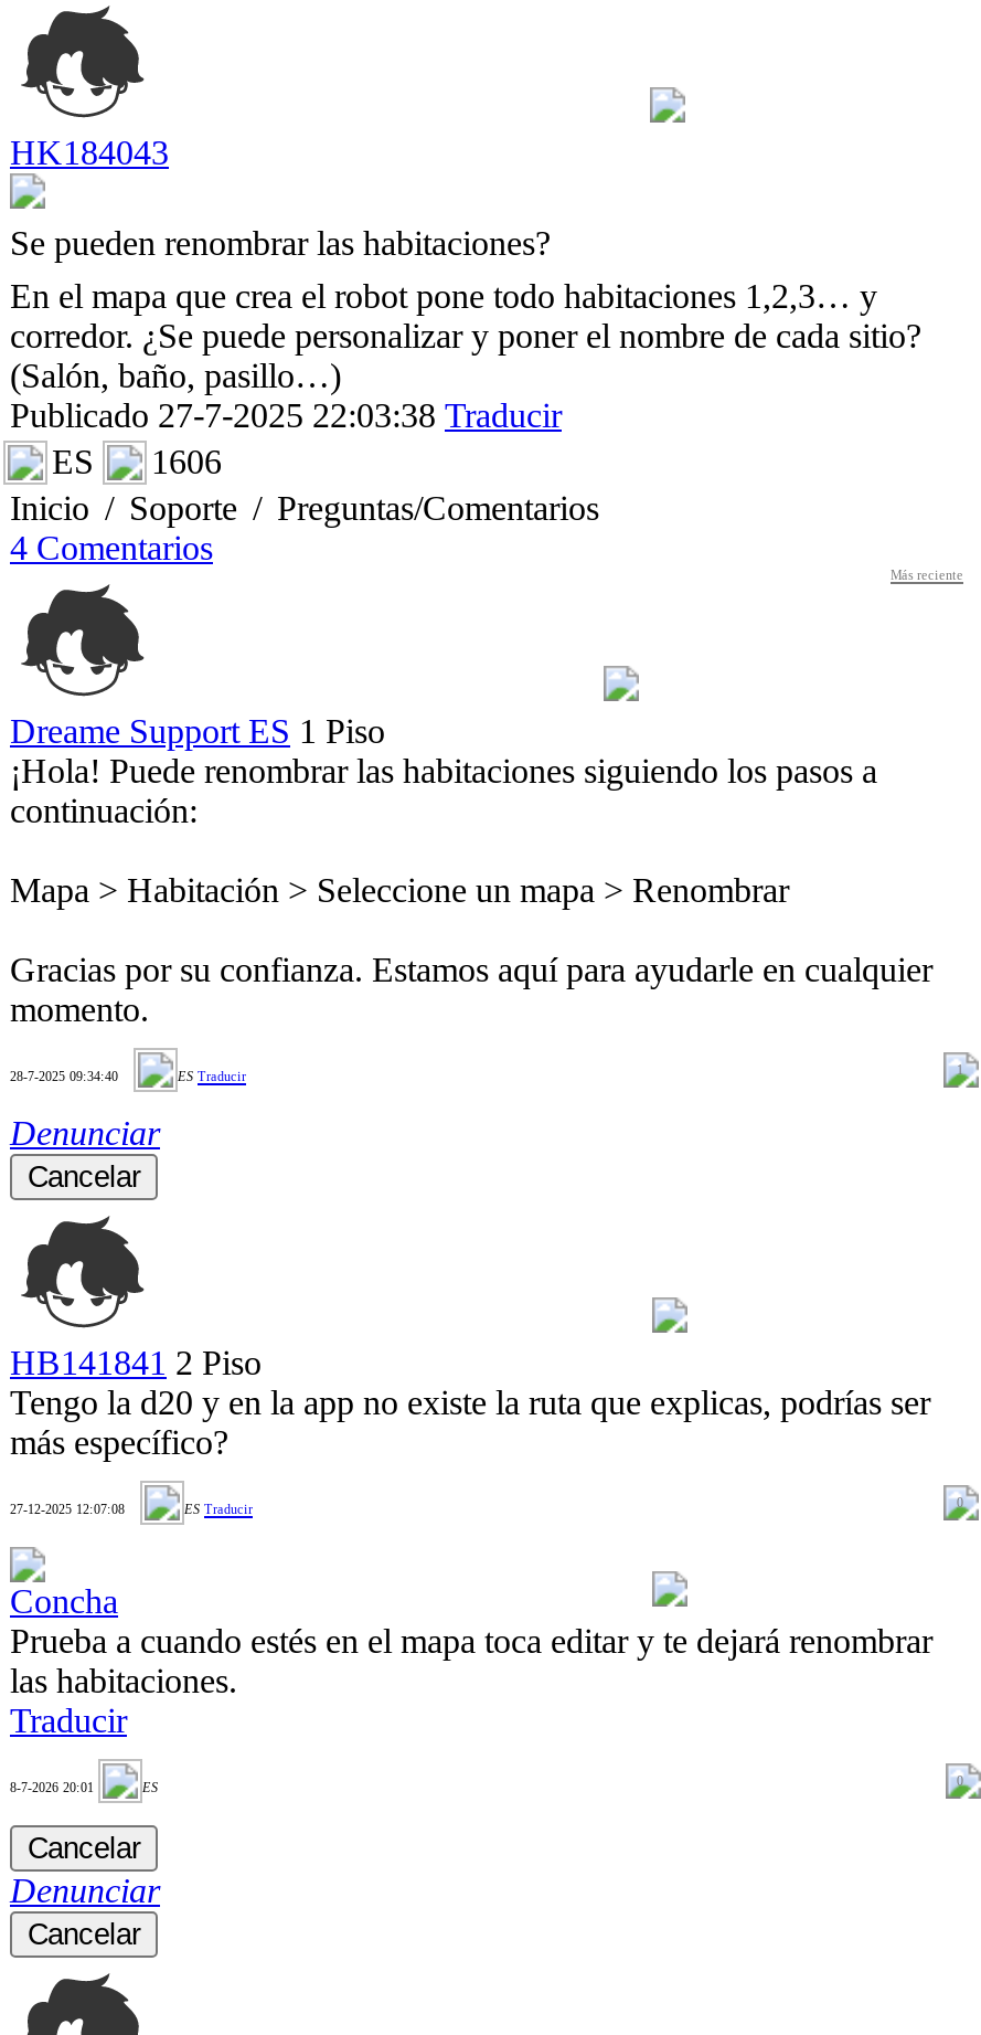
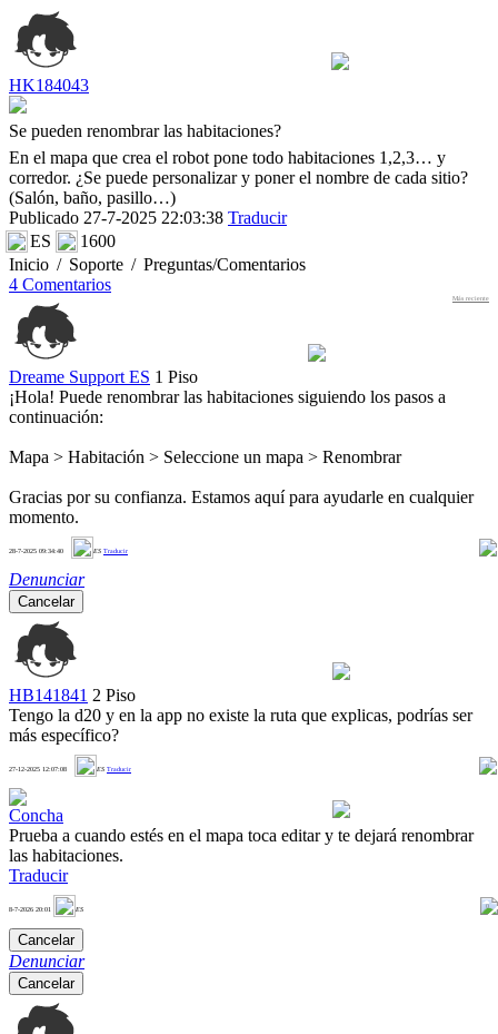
[52,443,222,481] ES 1606 -> [30,232,116,251] ES 1600

